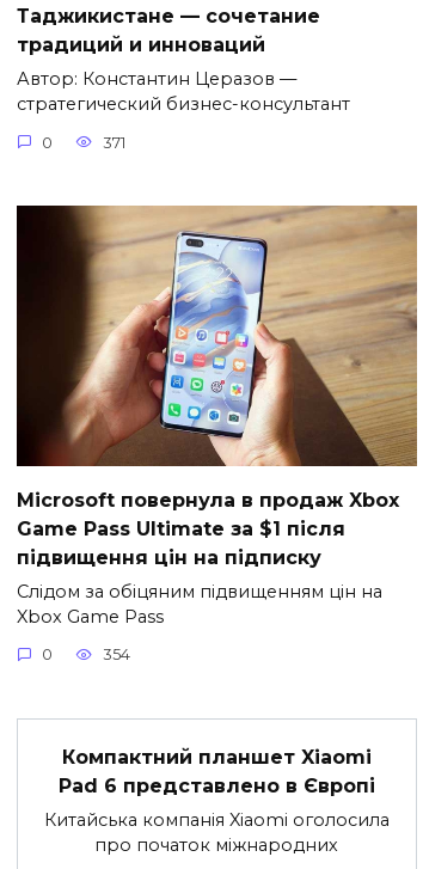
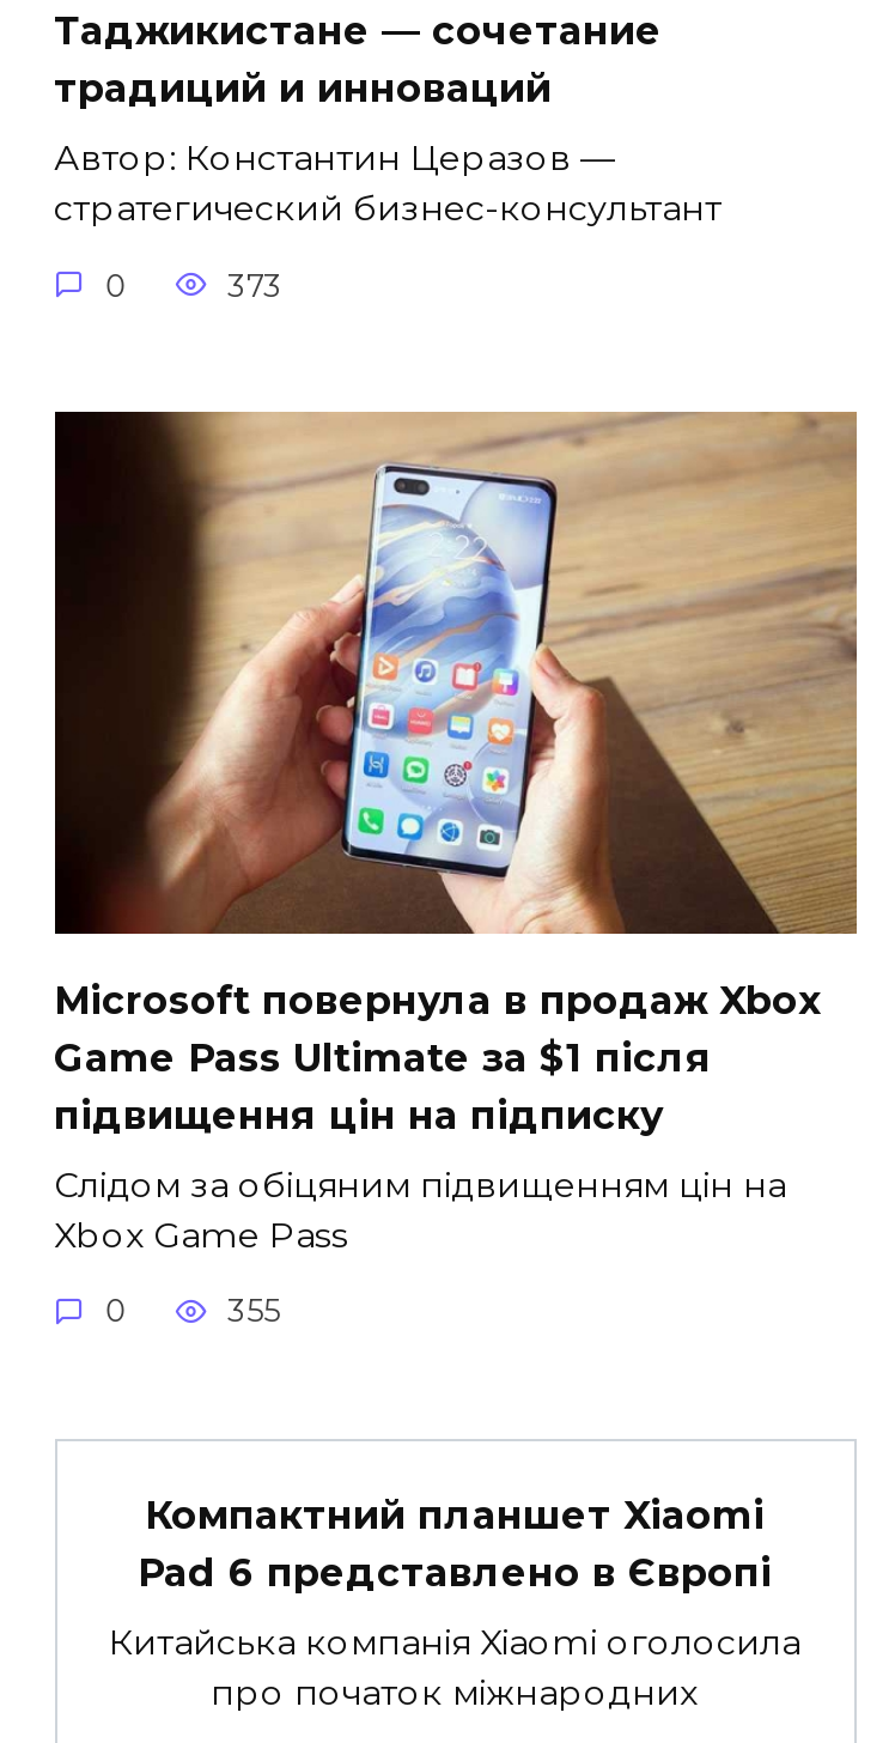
[103,133,125,151] 371 -> [227,267,282,303] 373
[103,646,130,664] 354 -> [227,1293,280,1329] 355

